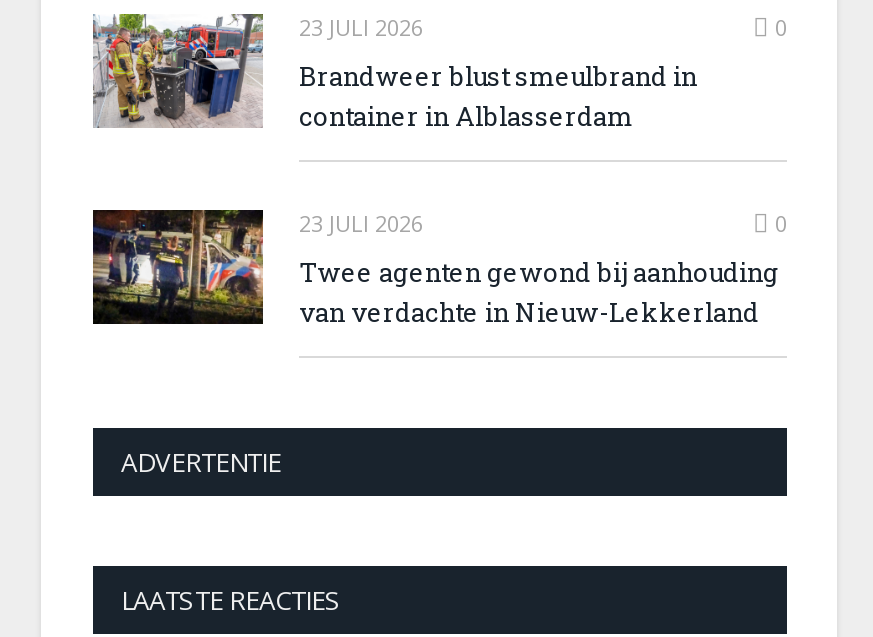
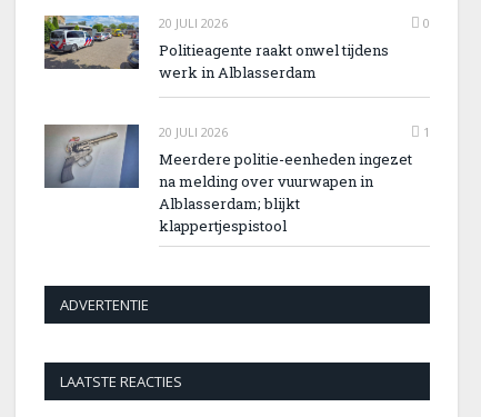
[93,12,423,130] [image] | 23 JULI 2026 -> [43,14,228,79] [image] | 20 JULI 2026
[299,59,697,135] Brandweer blust smeulbrand in | container in Alblasserdam -> [159,40,389,83] Politieagente raakt onwel tijdens | werk in Alblasserdam
[91,208,787,331] [image] | 23 JULI 2026 | 0 | Twee agenten gewond bij aanhouding | van verdachte in Nieuw-Lekkerland -> [43,123,430,236] [image] | 20 JULI 2026 | 1 | Meerdere politie-eenheden ingezet | na melding over vuurwapen in | Alblasserdam; blijkt | klappertjespistool

